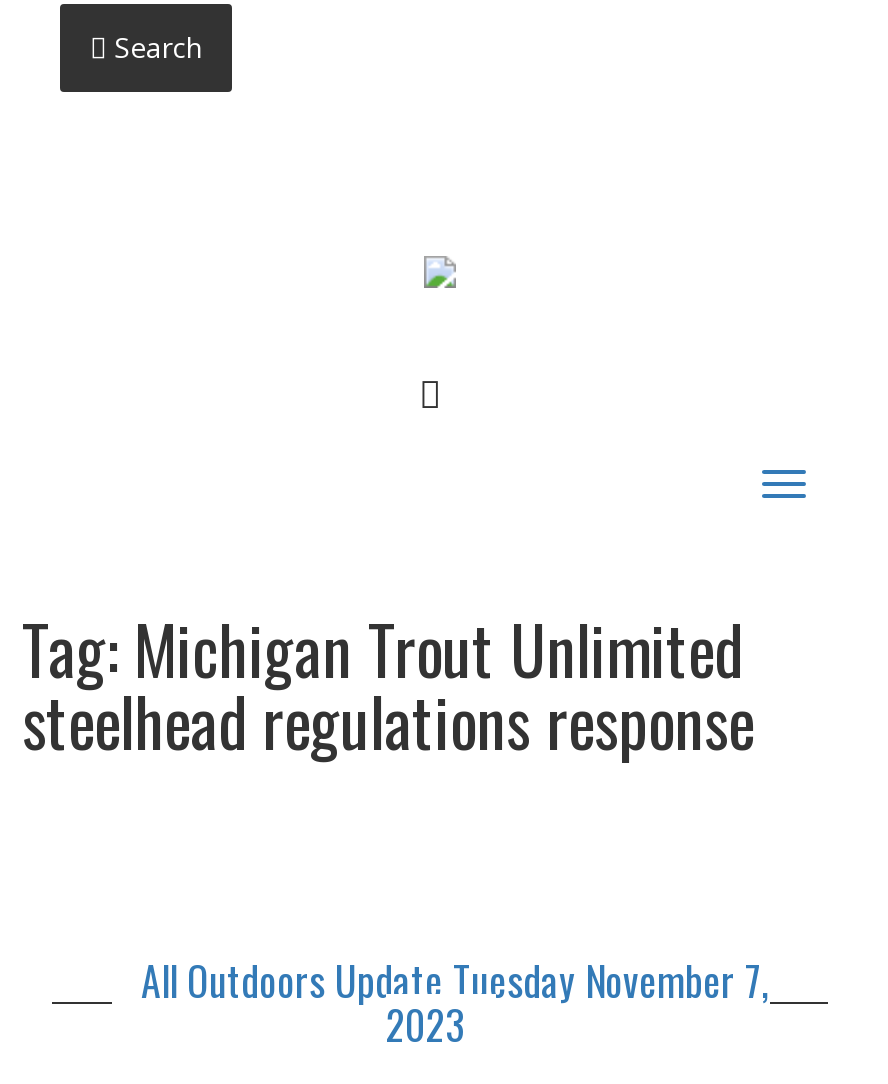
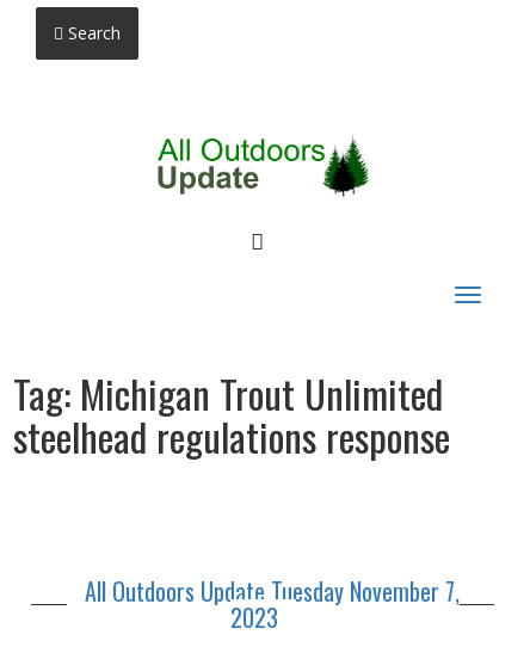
none -> [156,136,369,197] [image]

